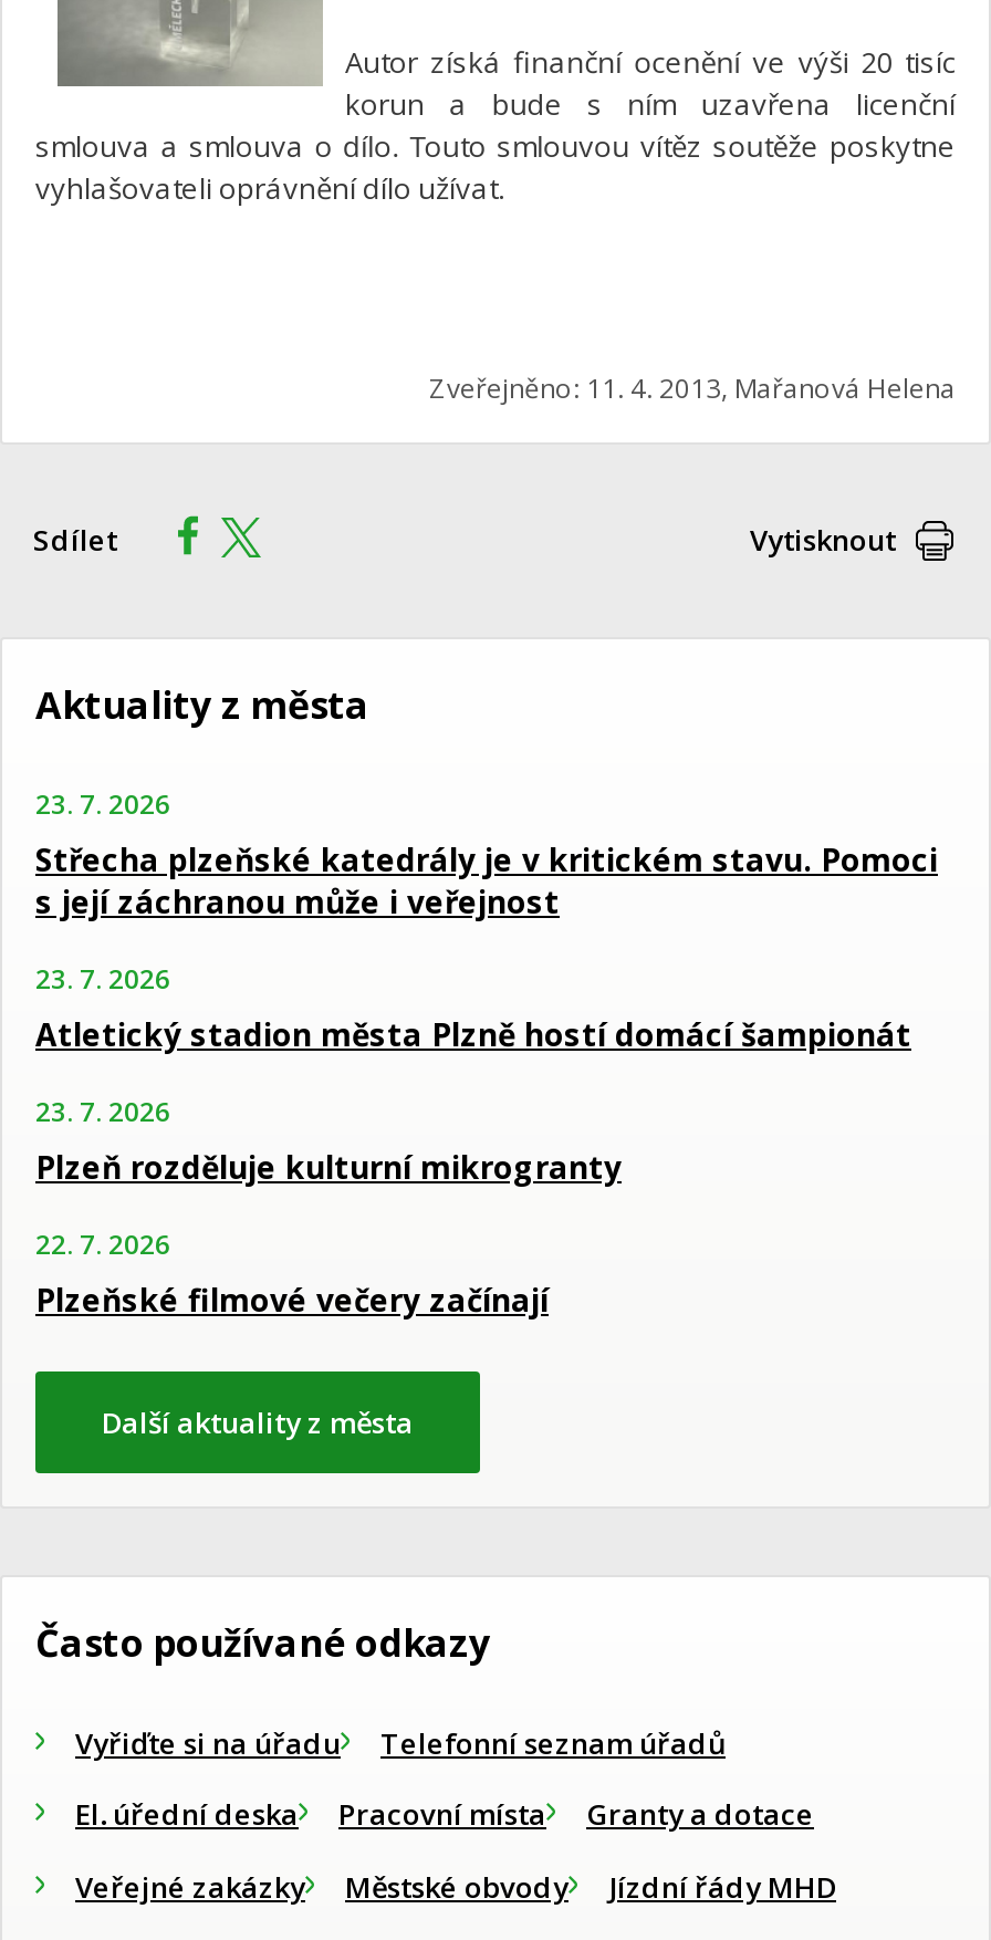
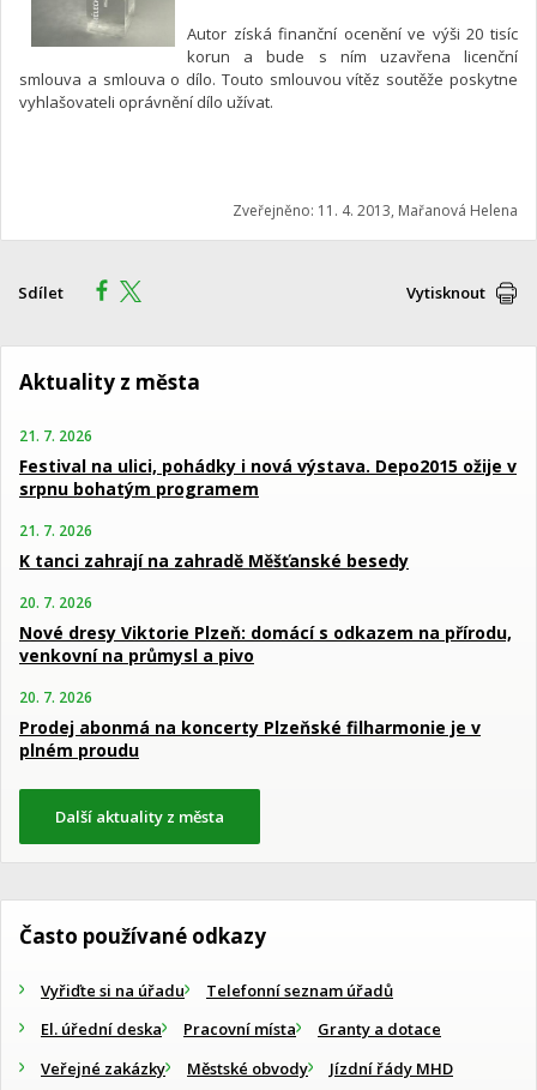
[35,785,938,922] 23. 7. 2026 | Střecha plzeňské katedrály je v kritickém stavu. Pomoci | s její záchranou může i veřejnost -> [19,425,517,500] 21. 7. 2026 | Festival na ulici, pohádky i nová výstava. Depo2015 ožije v | srpnu bohatým programem
[35,960,911,1055] 23. 7. 2026 | Atletický stadion města Plzně hostí domácí šampionát -> [19,520,409,572] 21. 7. 2026 | K tanci zahrají na zahradě Měšťanské besedy
[35,1092,622,1187] 23. 7. 2026 | Plzeň rozděluje kulturní mikrogranty -> [19,592,512,666] 20. 7. 2026 | Nové dresy Viktorie Plzeň: domácí s odkazem na přírodu, | venkovní na průmysl a pivo
[35,1225,549,1320] 22. 7. 2026 | Plzeňské filmové večery začínají -> [19,687,481,761] 20. 7. 2026 | Prodej abonmá na koncerty Plzeňské filharmonie je v | plném proudu

